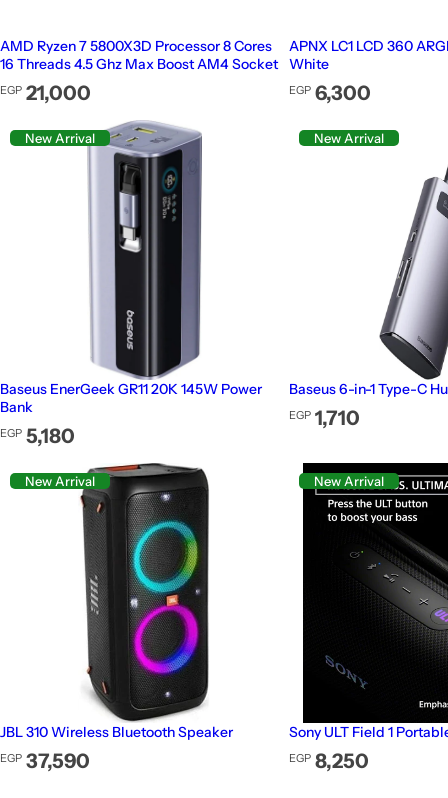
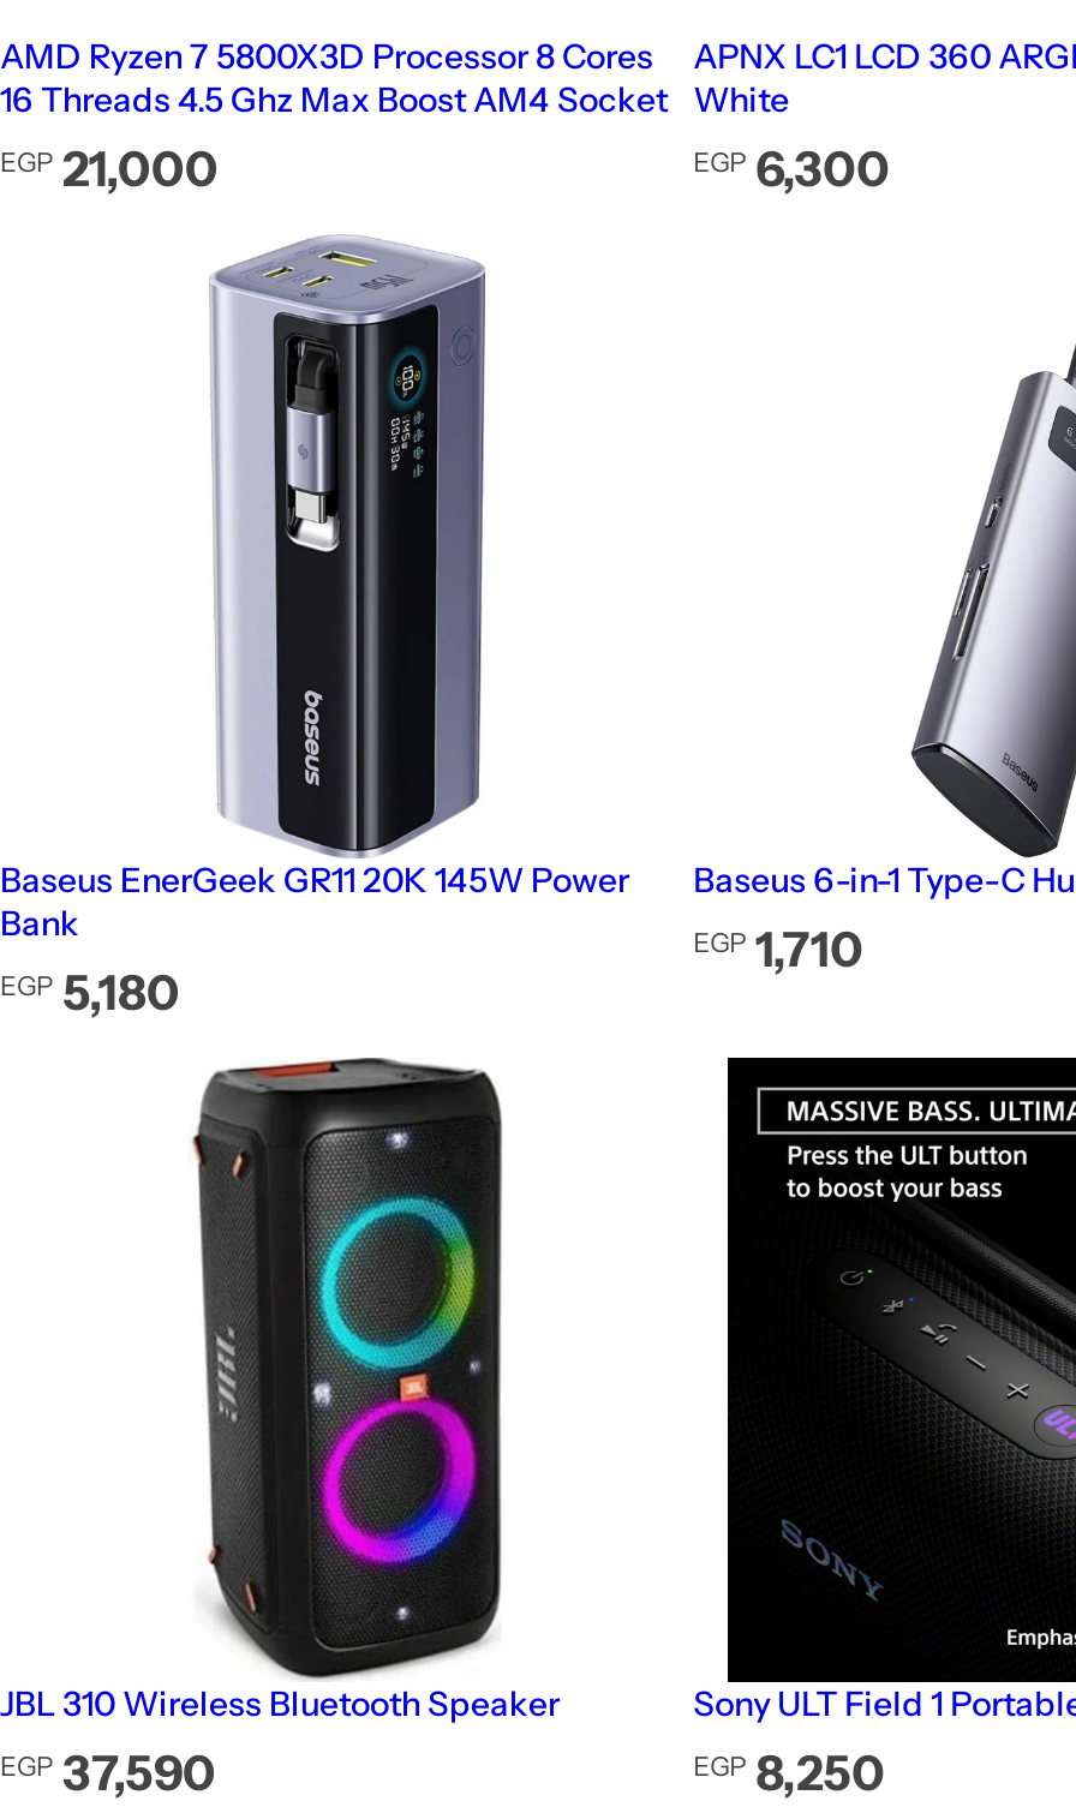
[25,130,95,146] New Arrival -> none
[314,130,384,146] New Arrival -> none
[25,473,95,489] New Arrival -> none
[314,473,384,489] New Arrival -> none

